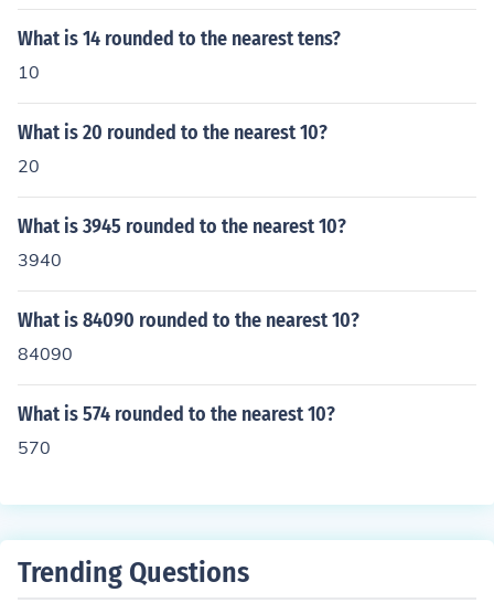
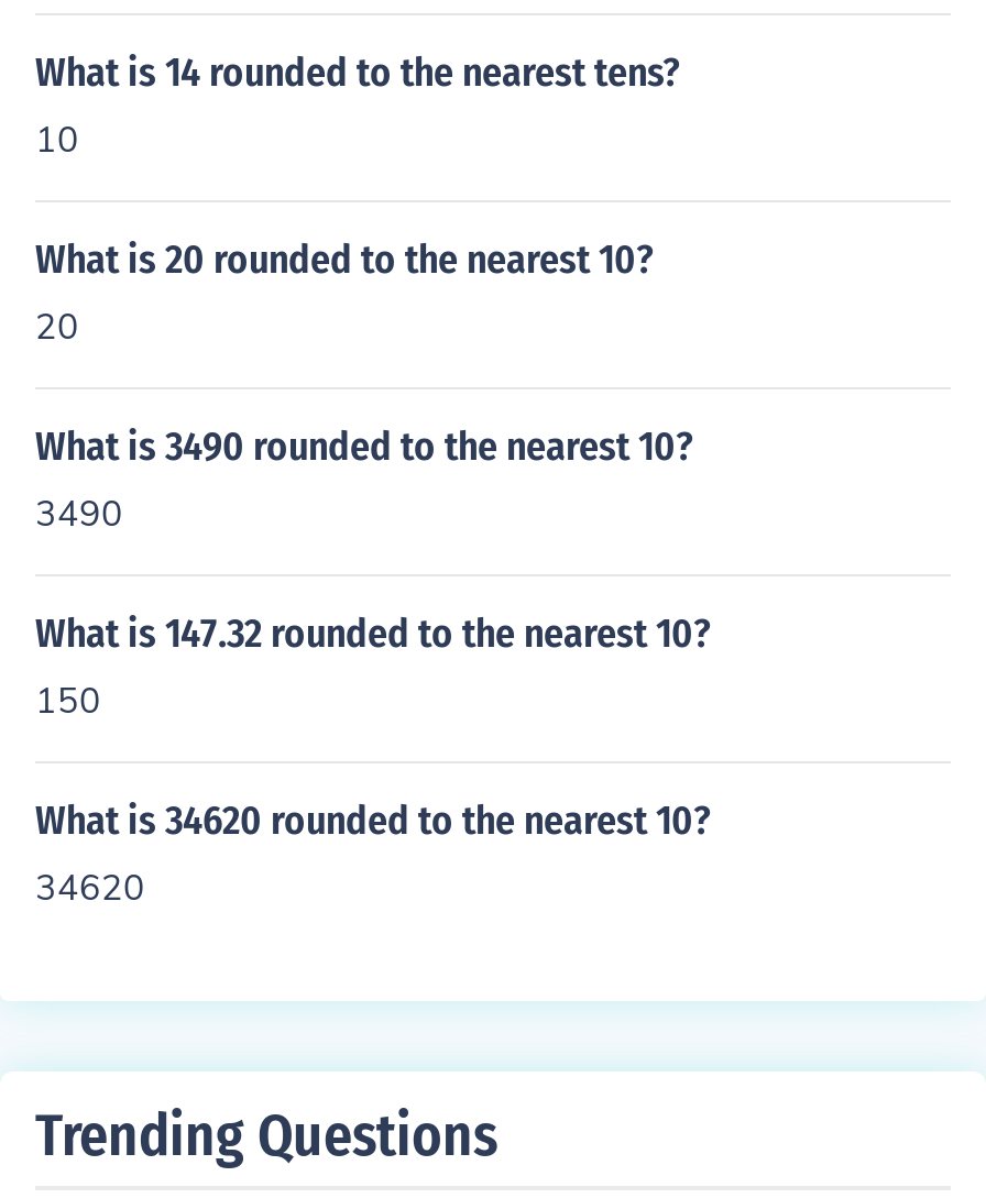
[18,214,346,239] What is 3945 rounded to the nearest 10? -> [35,422,693,471] What is 3490 rounded to the nearest 10?
[18,248,62,271] 3940 -> [35,491,123,535] 3490
[18,308,359,332] What is 84090 rounded to the nearest 10? -> [35,609,711,658] What is 147.32 rounded to the nearest 10?
[18,342,73,364] 84090 -> [35,678,101,722] 150
[18,402,335,426] What is 574 rounded to the nearest 10? -> [35,796,711,845] What is 34620 rounded to the nearest 10?
[18,436,51,458] 570 -> [35,865,145,909] 34620

